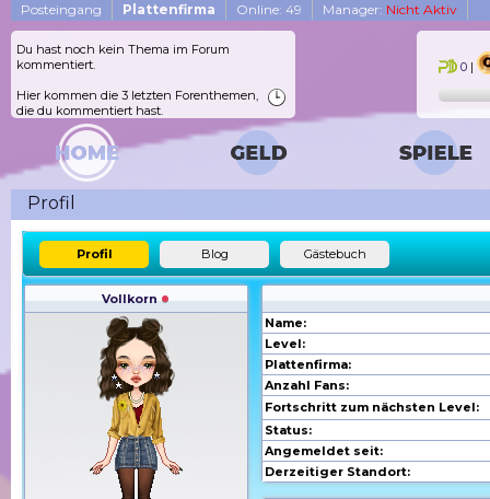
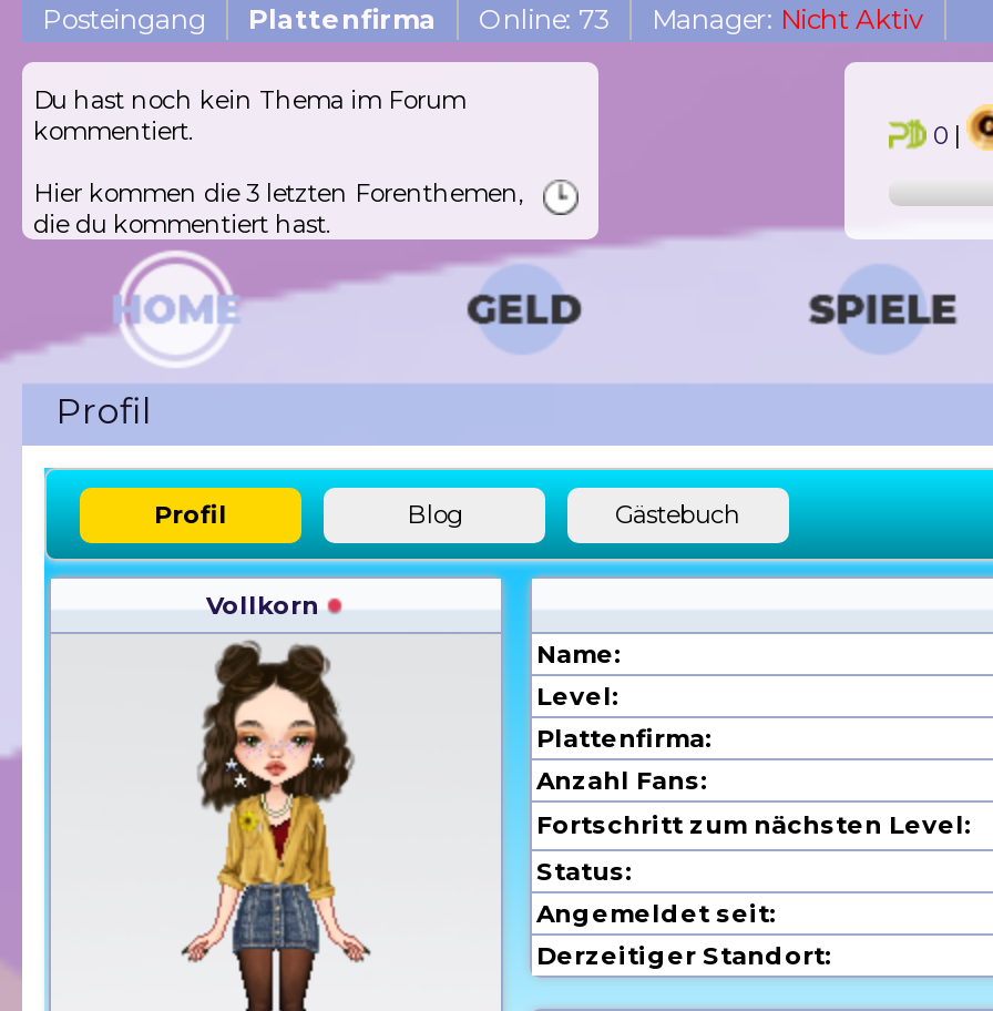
[236,1,302,18] Online: 49 -> [479,2,610,35] Online: 73

